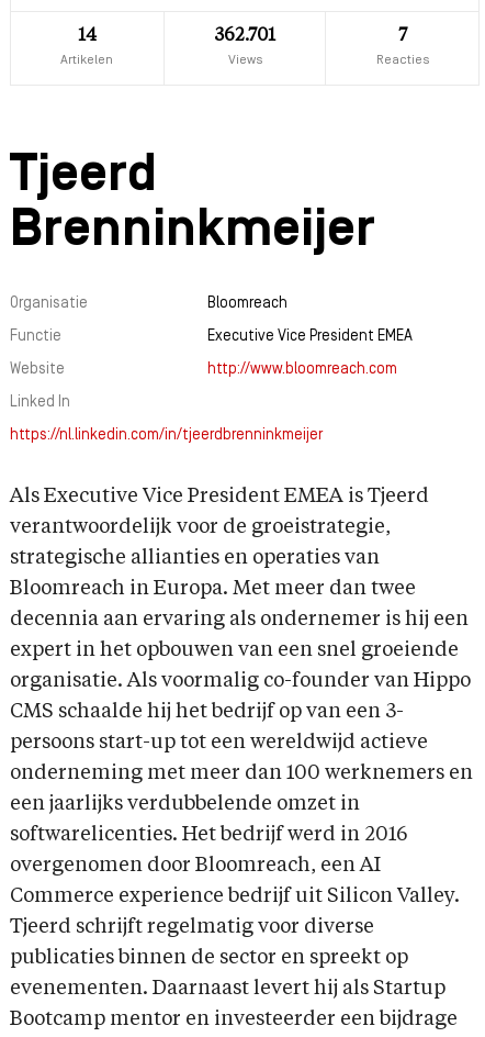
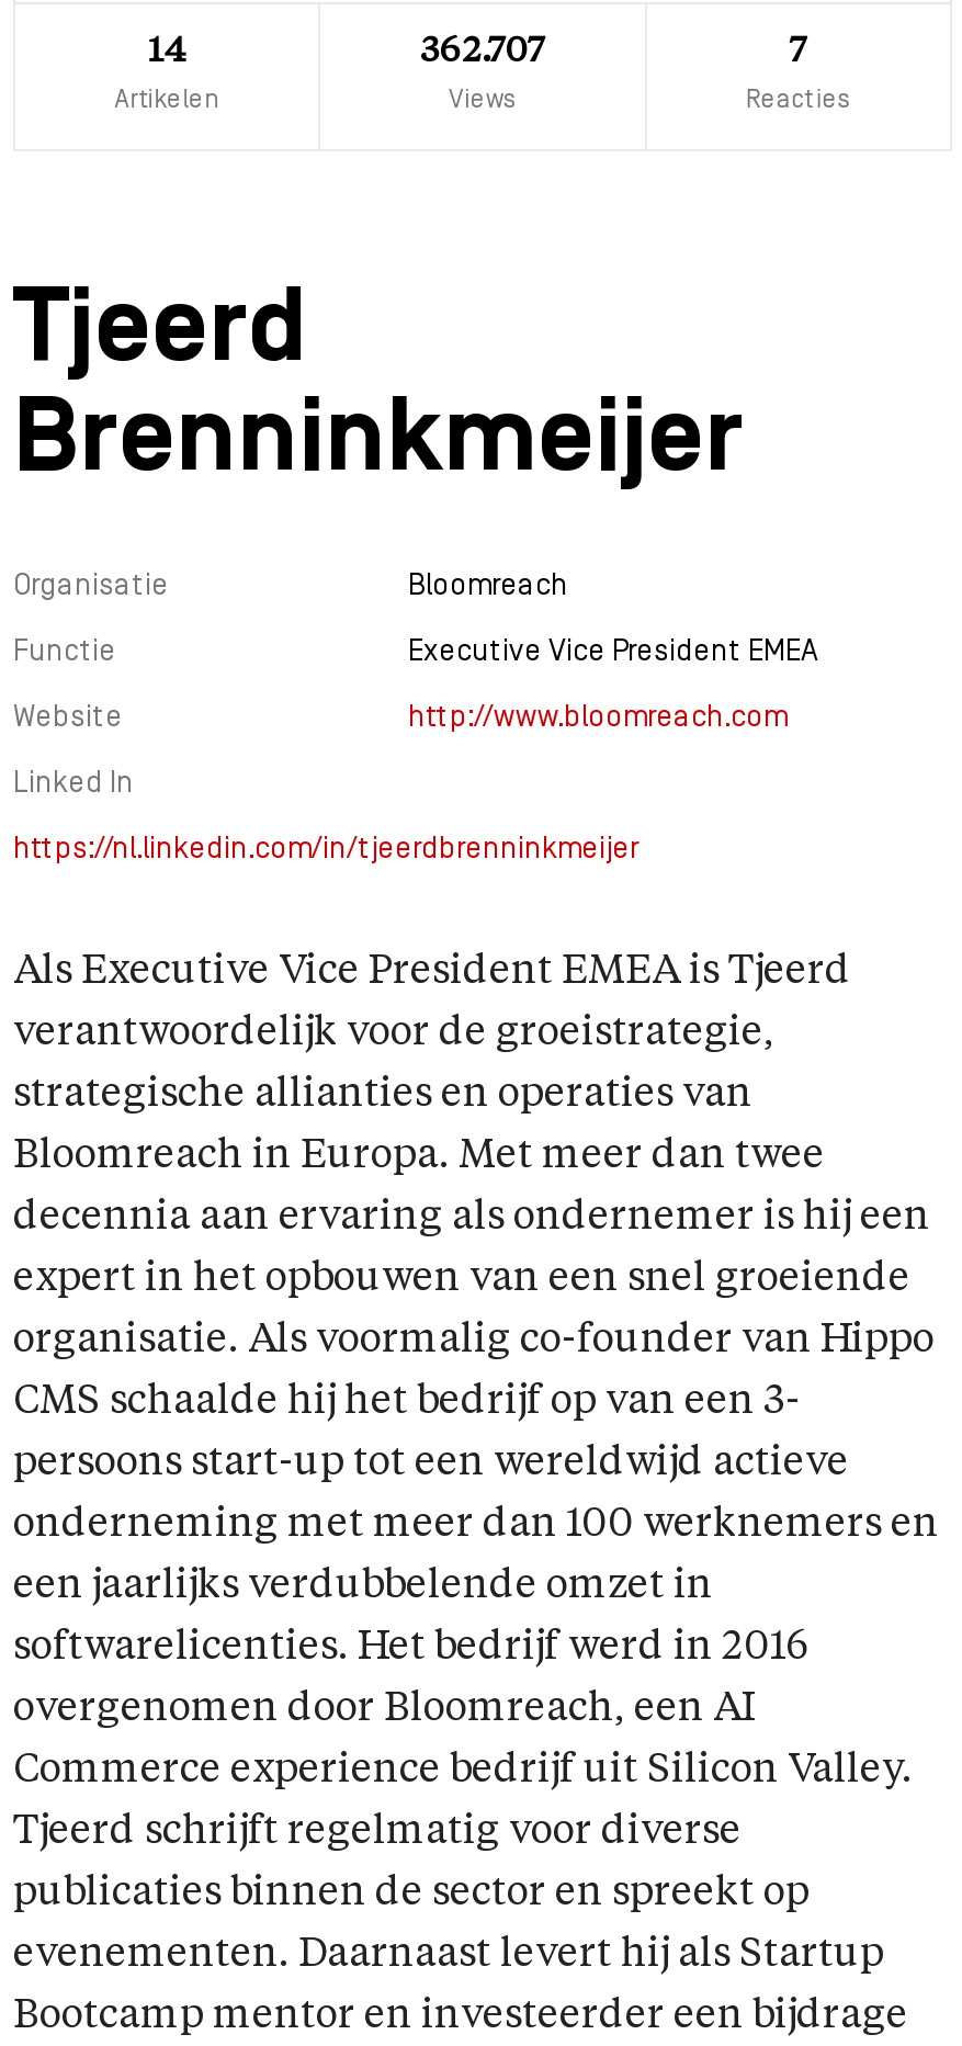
[214,27,275,45] 362.701 -> [420,35,545,70] 362.707

